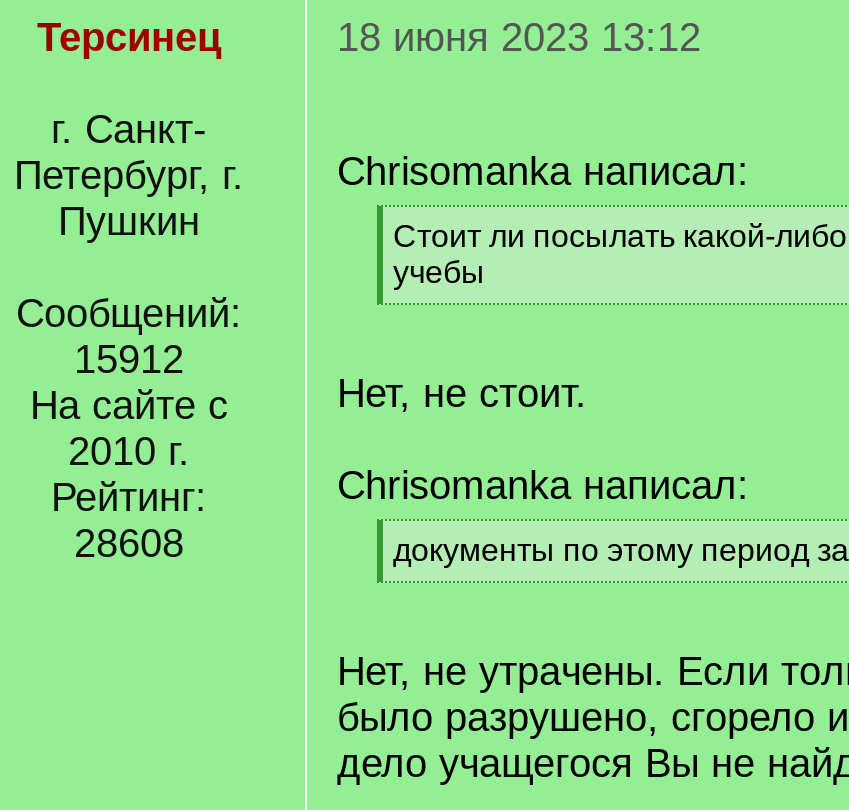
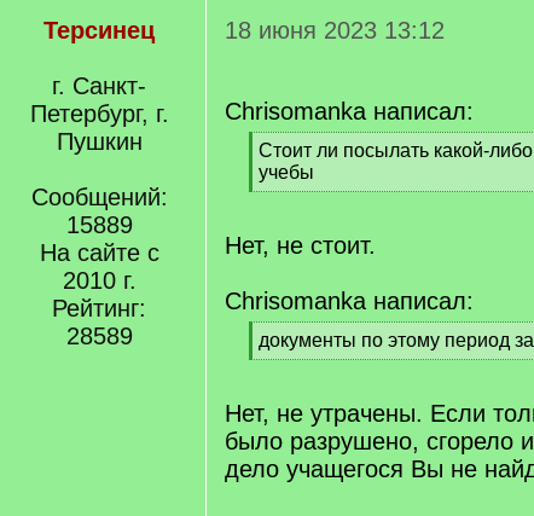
[74,337,184,381] 15912 -> [66,211,132,238] 15889
[74,521,184,565] 28608 -> [66,323,132,349] 28589

